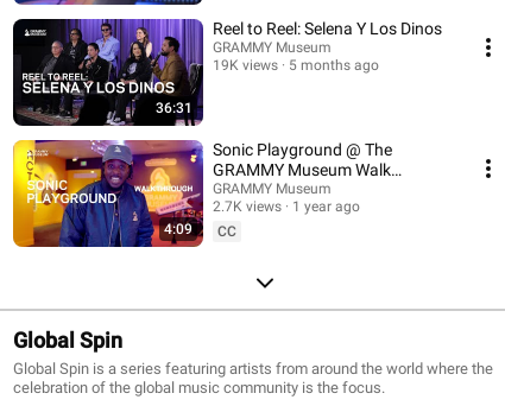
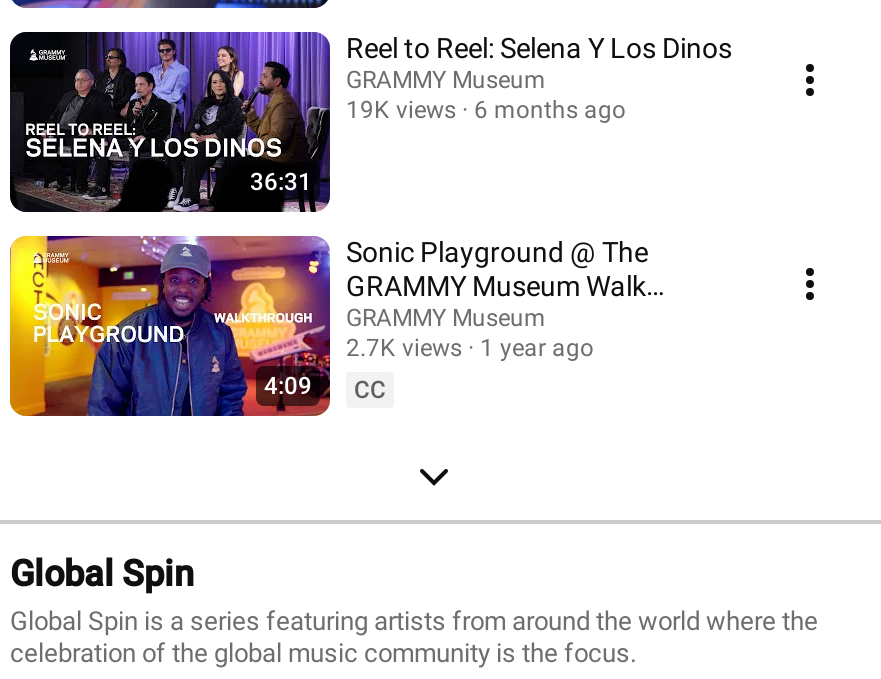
[213,56,379,73] 19K views 5 months ago -> [346,95,626,123] 19K views 6 months ago

